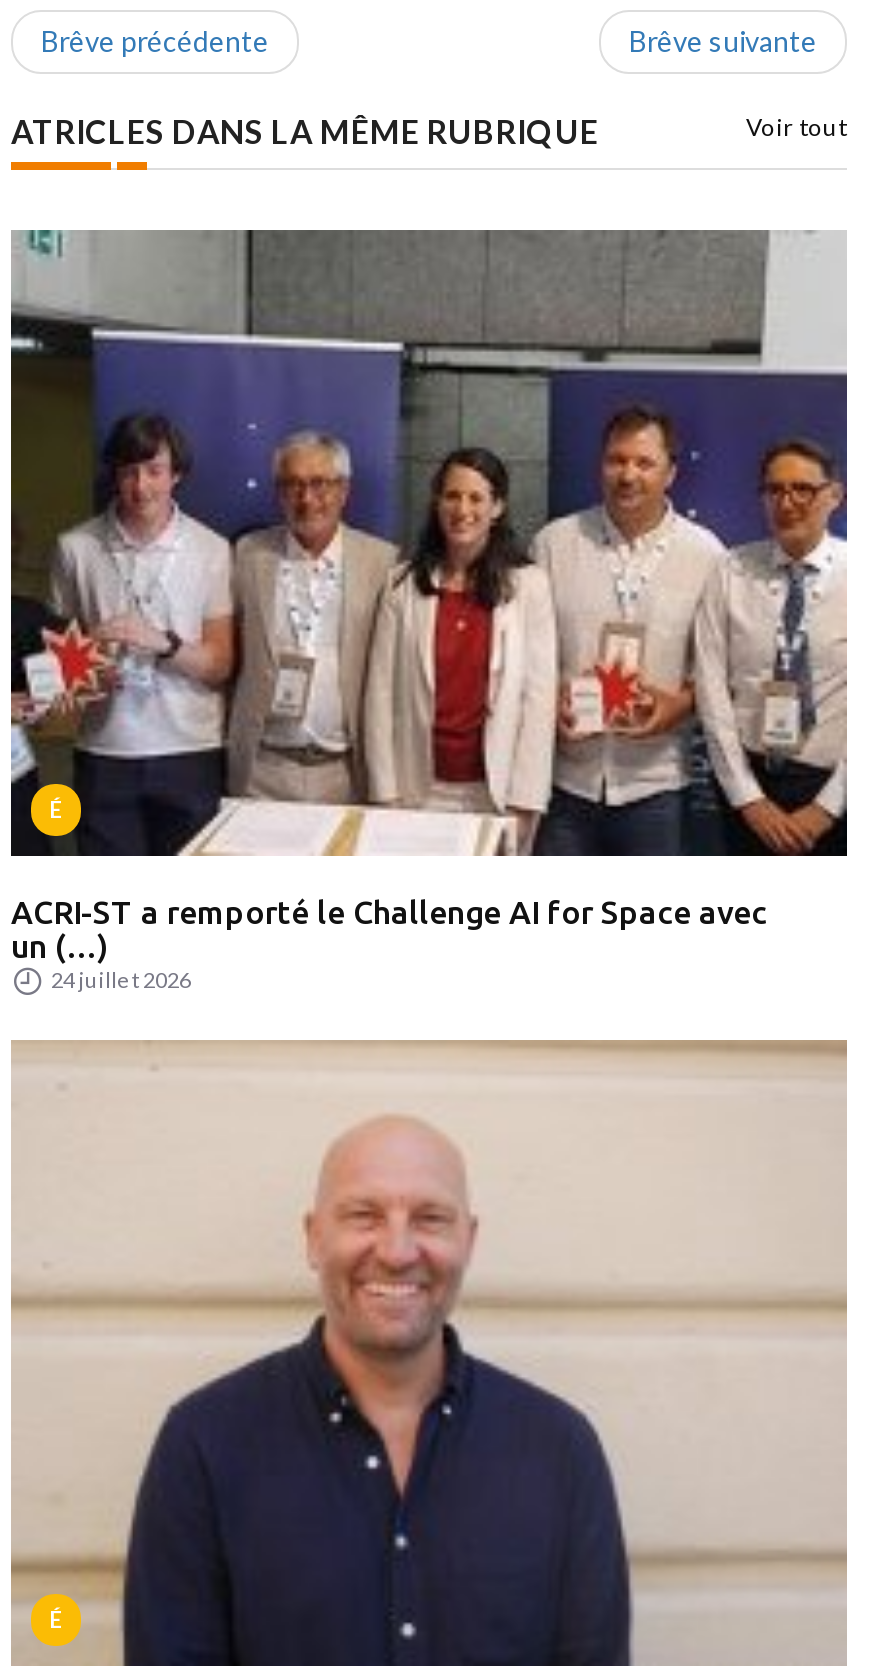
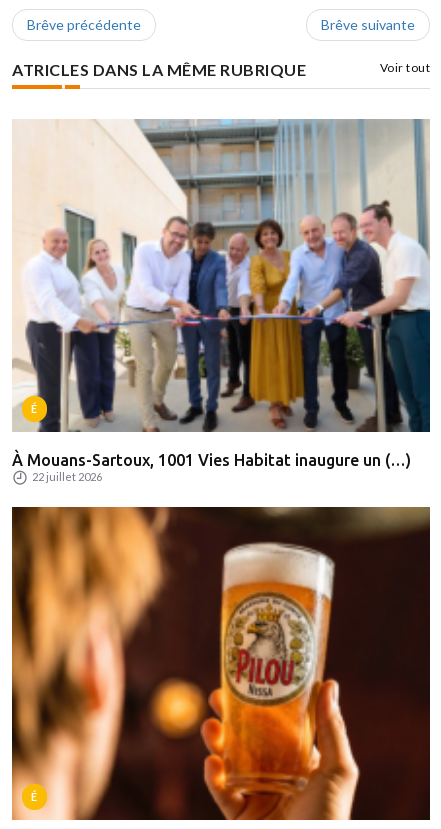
[9,228,849,992] [image] | ACRI-ST a remporté le Challenge AI for Space avec | un (…) | 24 juillet 2026 -> [12,119,431,483] [image] | À Mouans-Sartoux, 1001 Vies Habitat inaugure un (…) | 22 juillet 2026
[11,1040,847,1668] [image] -> [11,507,431,821] [image]

